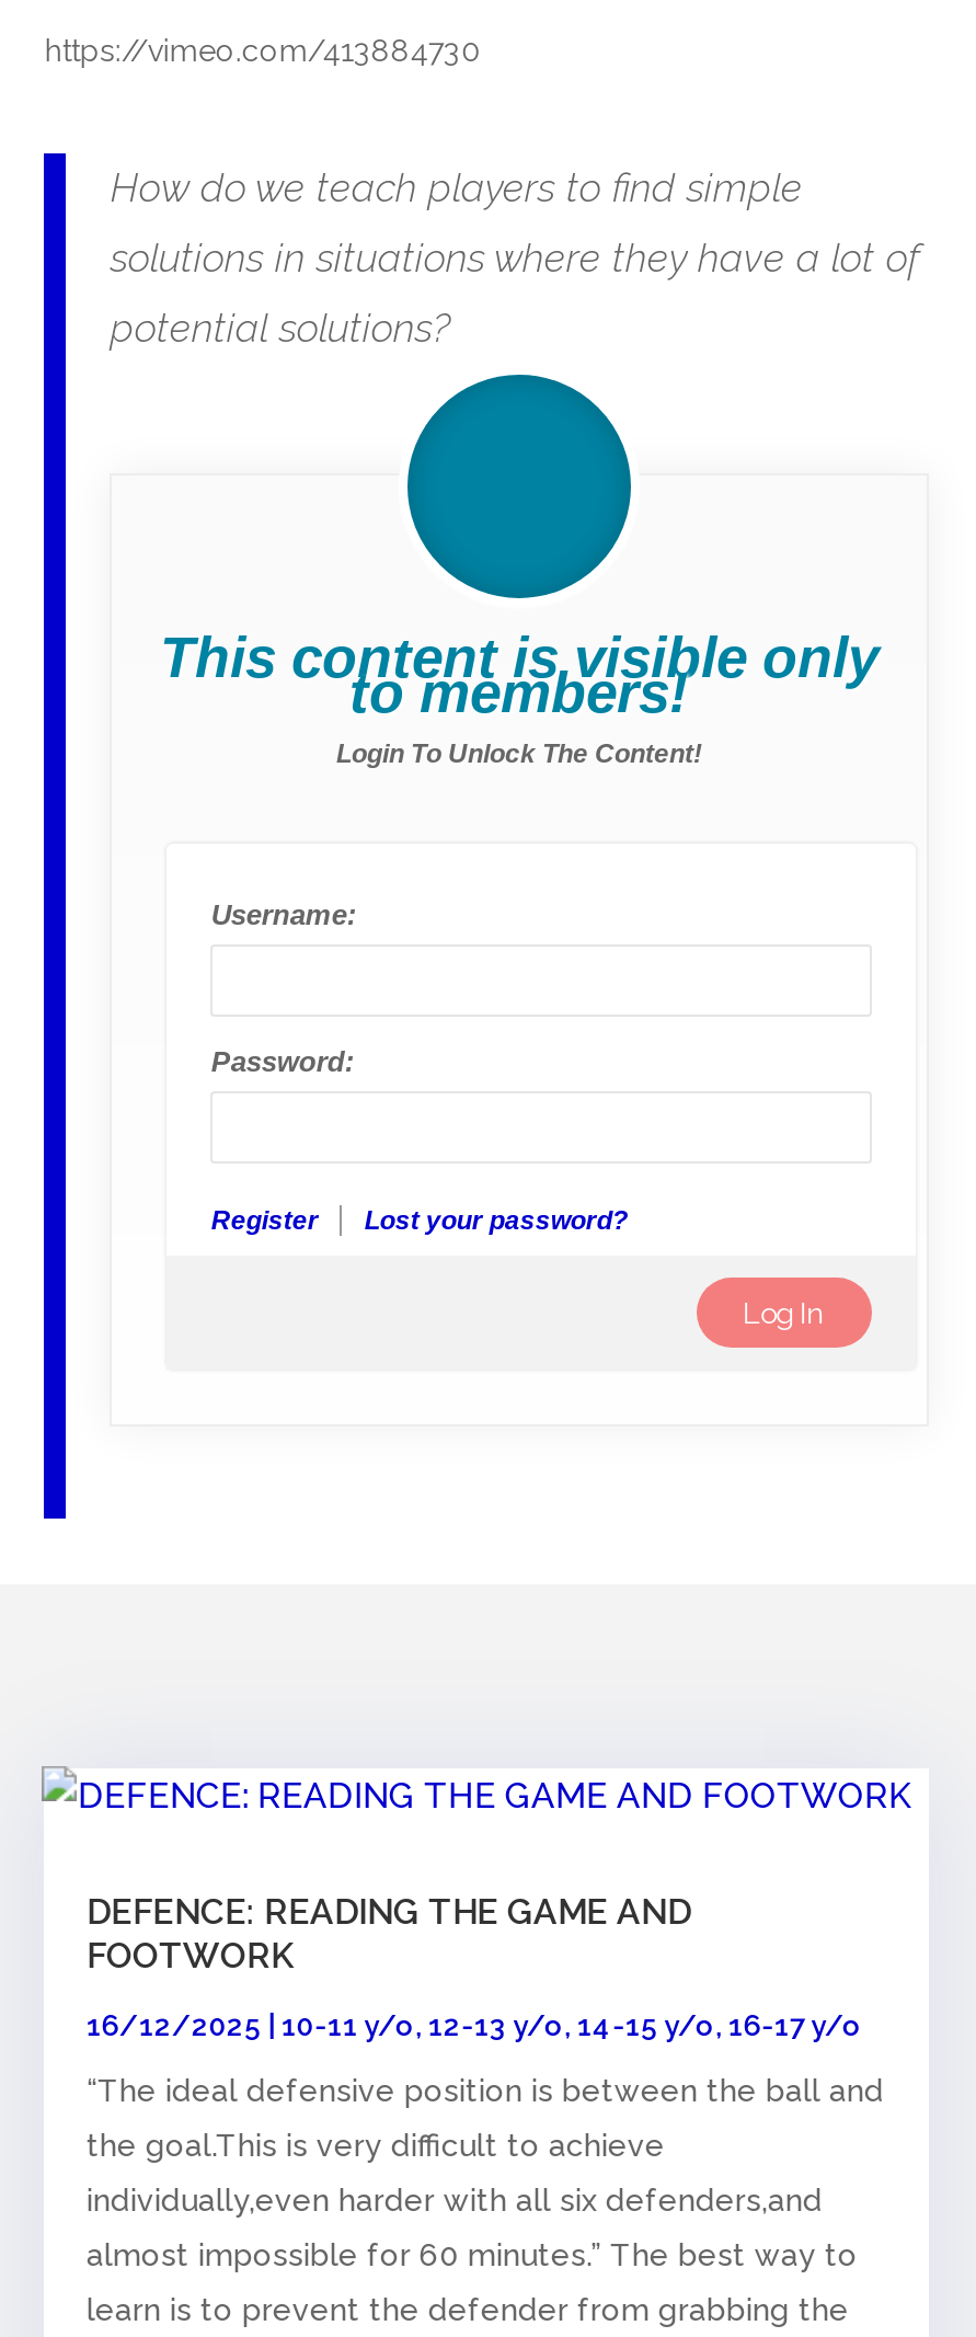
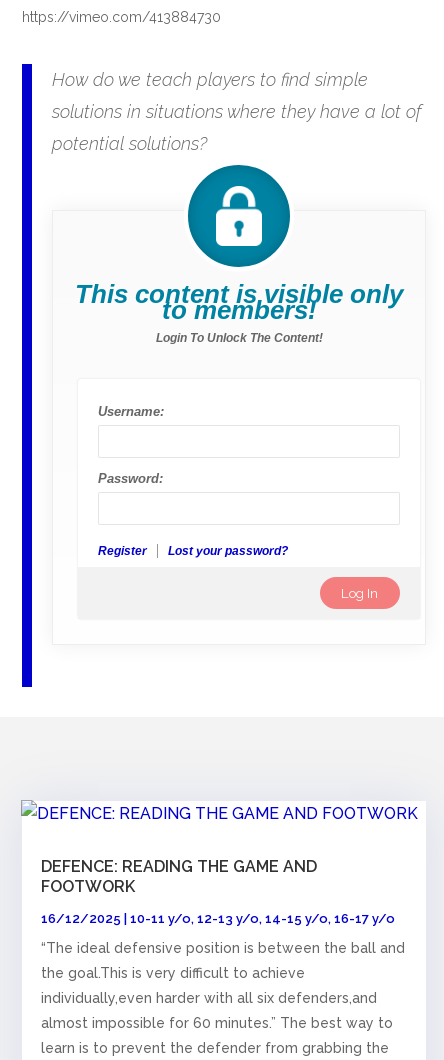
none -> [215,185,263,247] [image]

